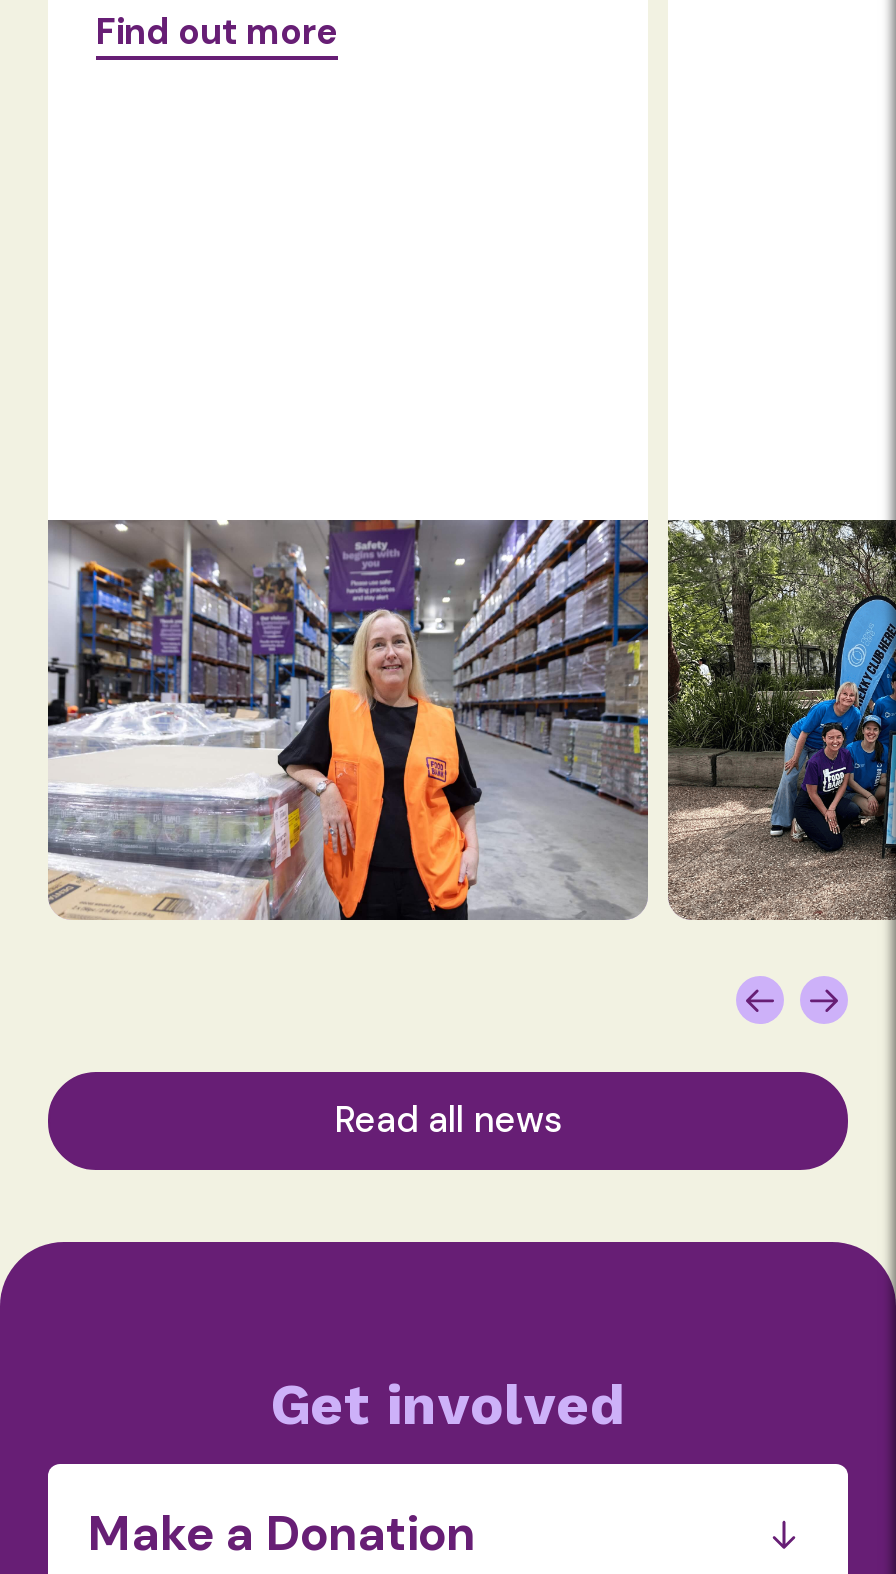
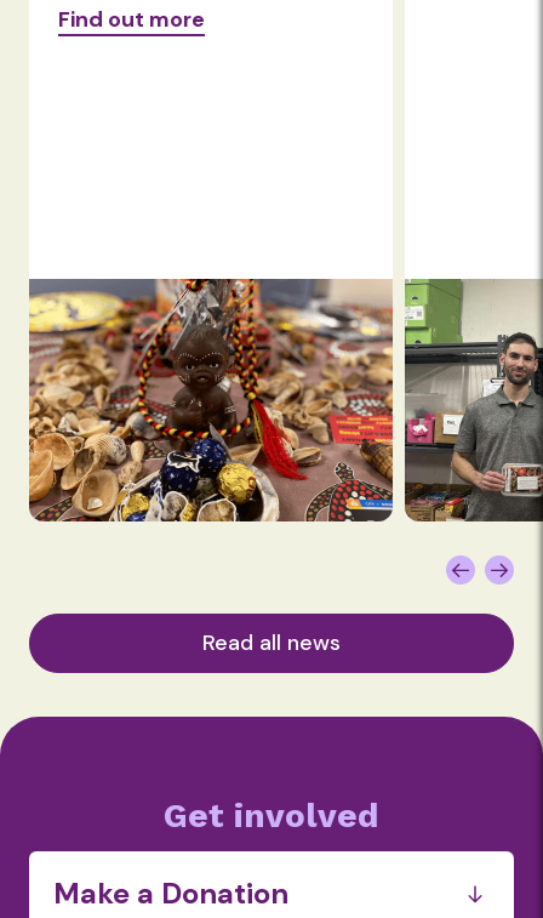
[46,518,650,922] [image] -> [28,278,394,523] [image]
[668,520,890,920] [image] -> [405,279,539,520] [image]

